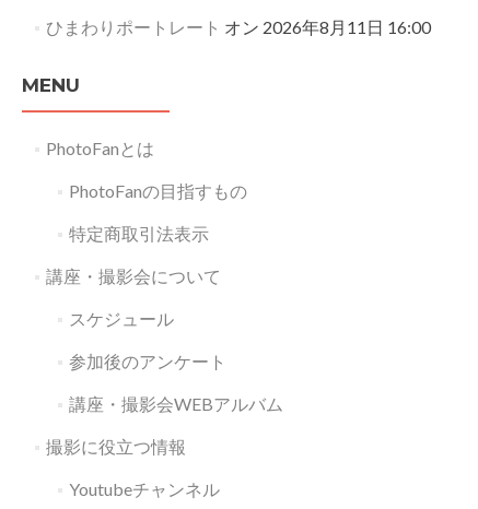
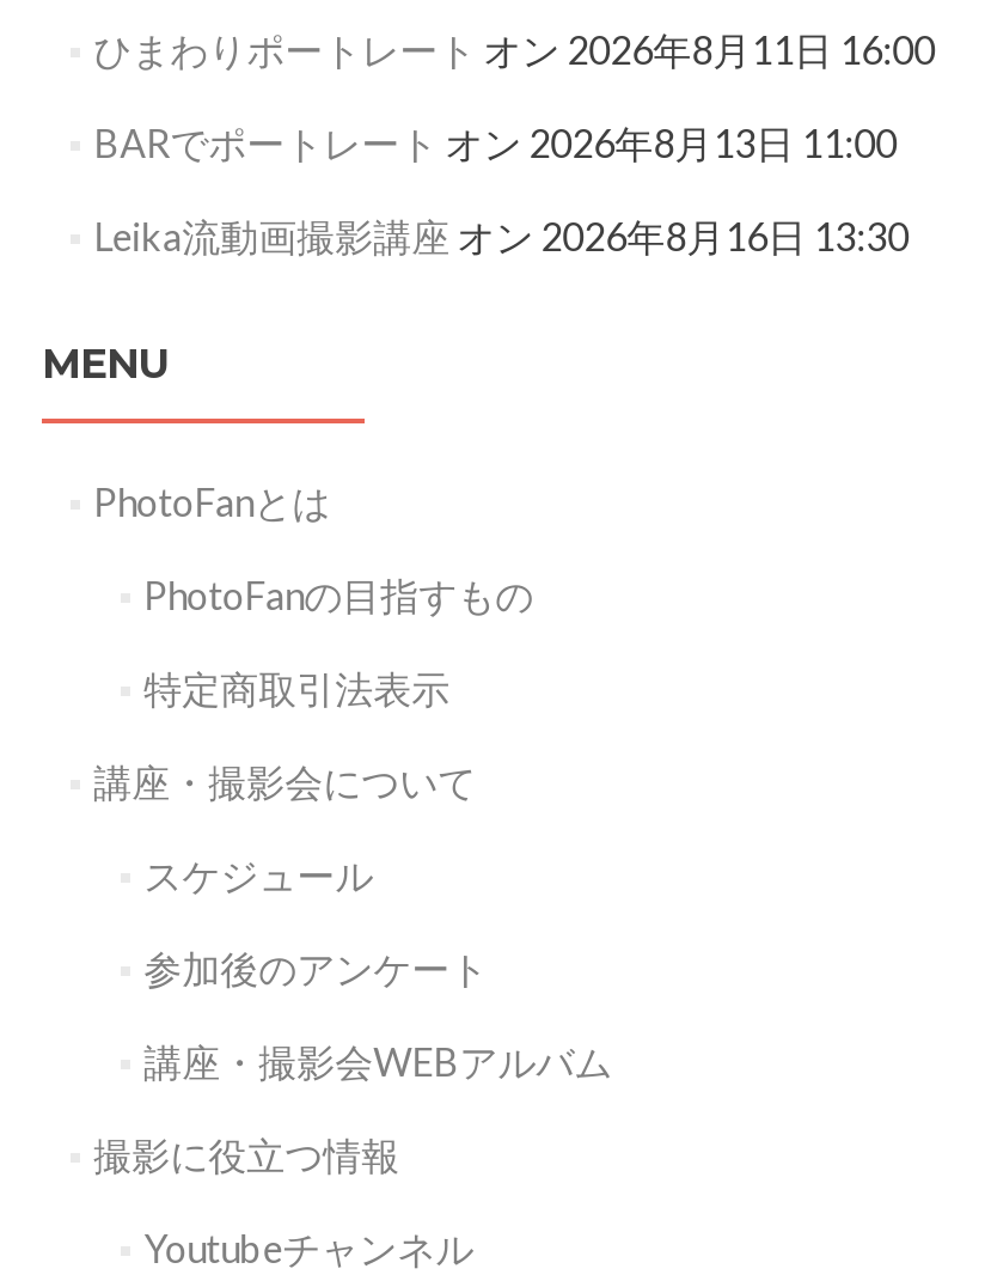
none -> [93,120,909,258] BARでポートレートオン 2026年8月13日 11:00 | Leika流動画撮影講座オン 2026年8月16日 13:30

